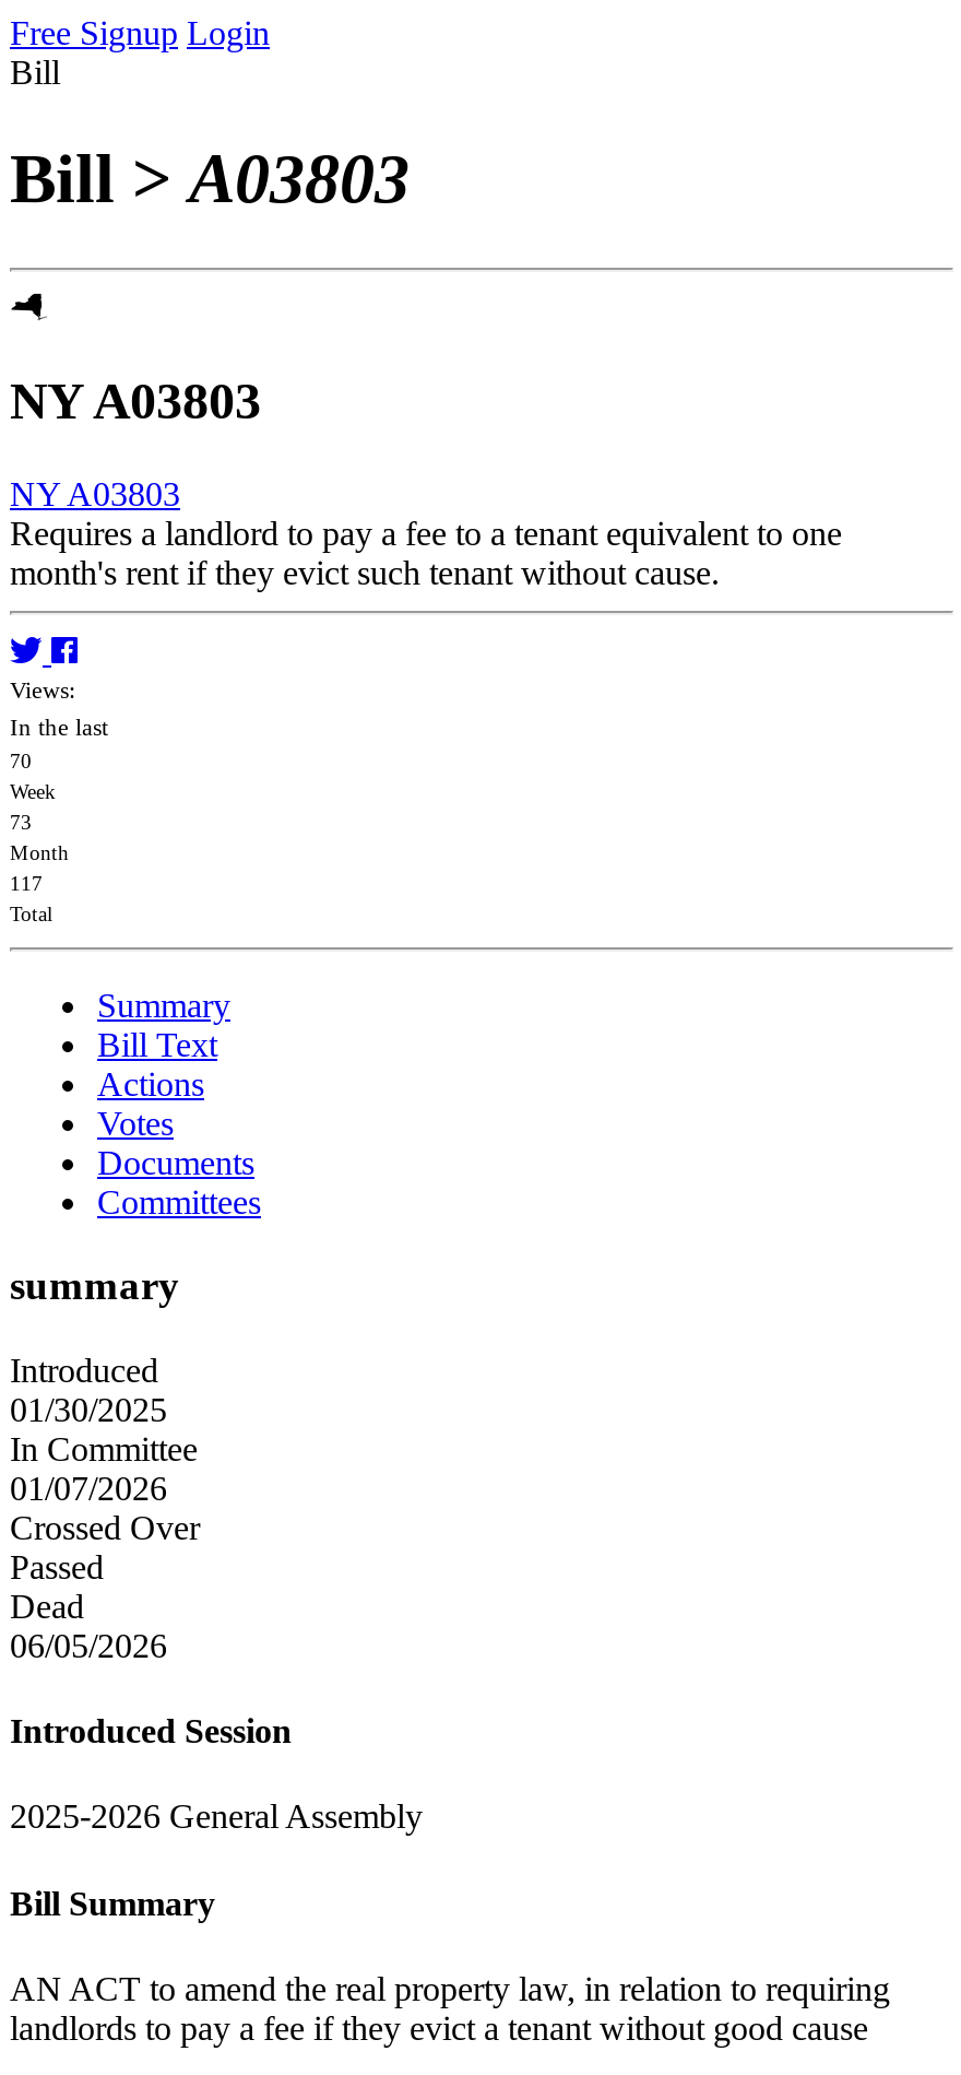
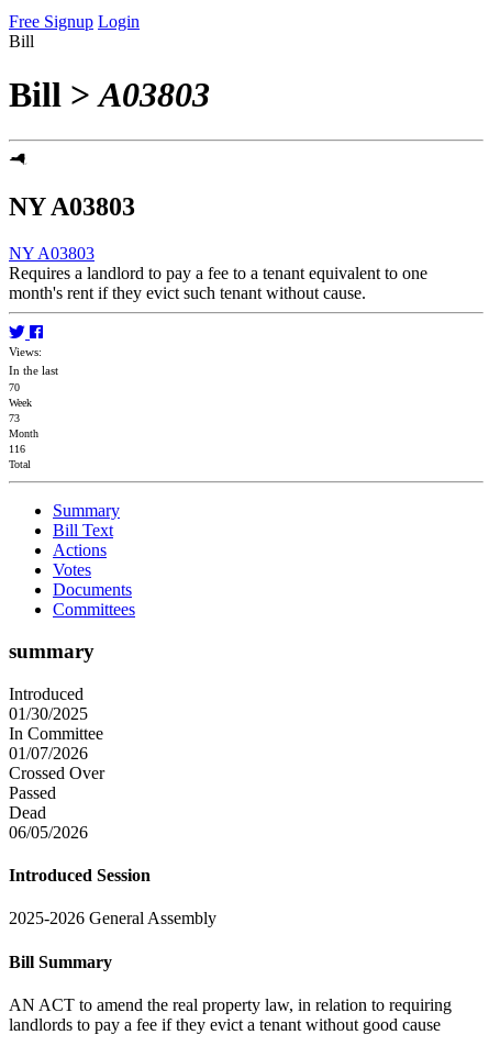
[10,870,43,894] 117 -> [9,442,25,454] 116

